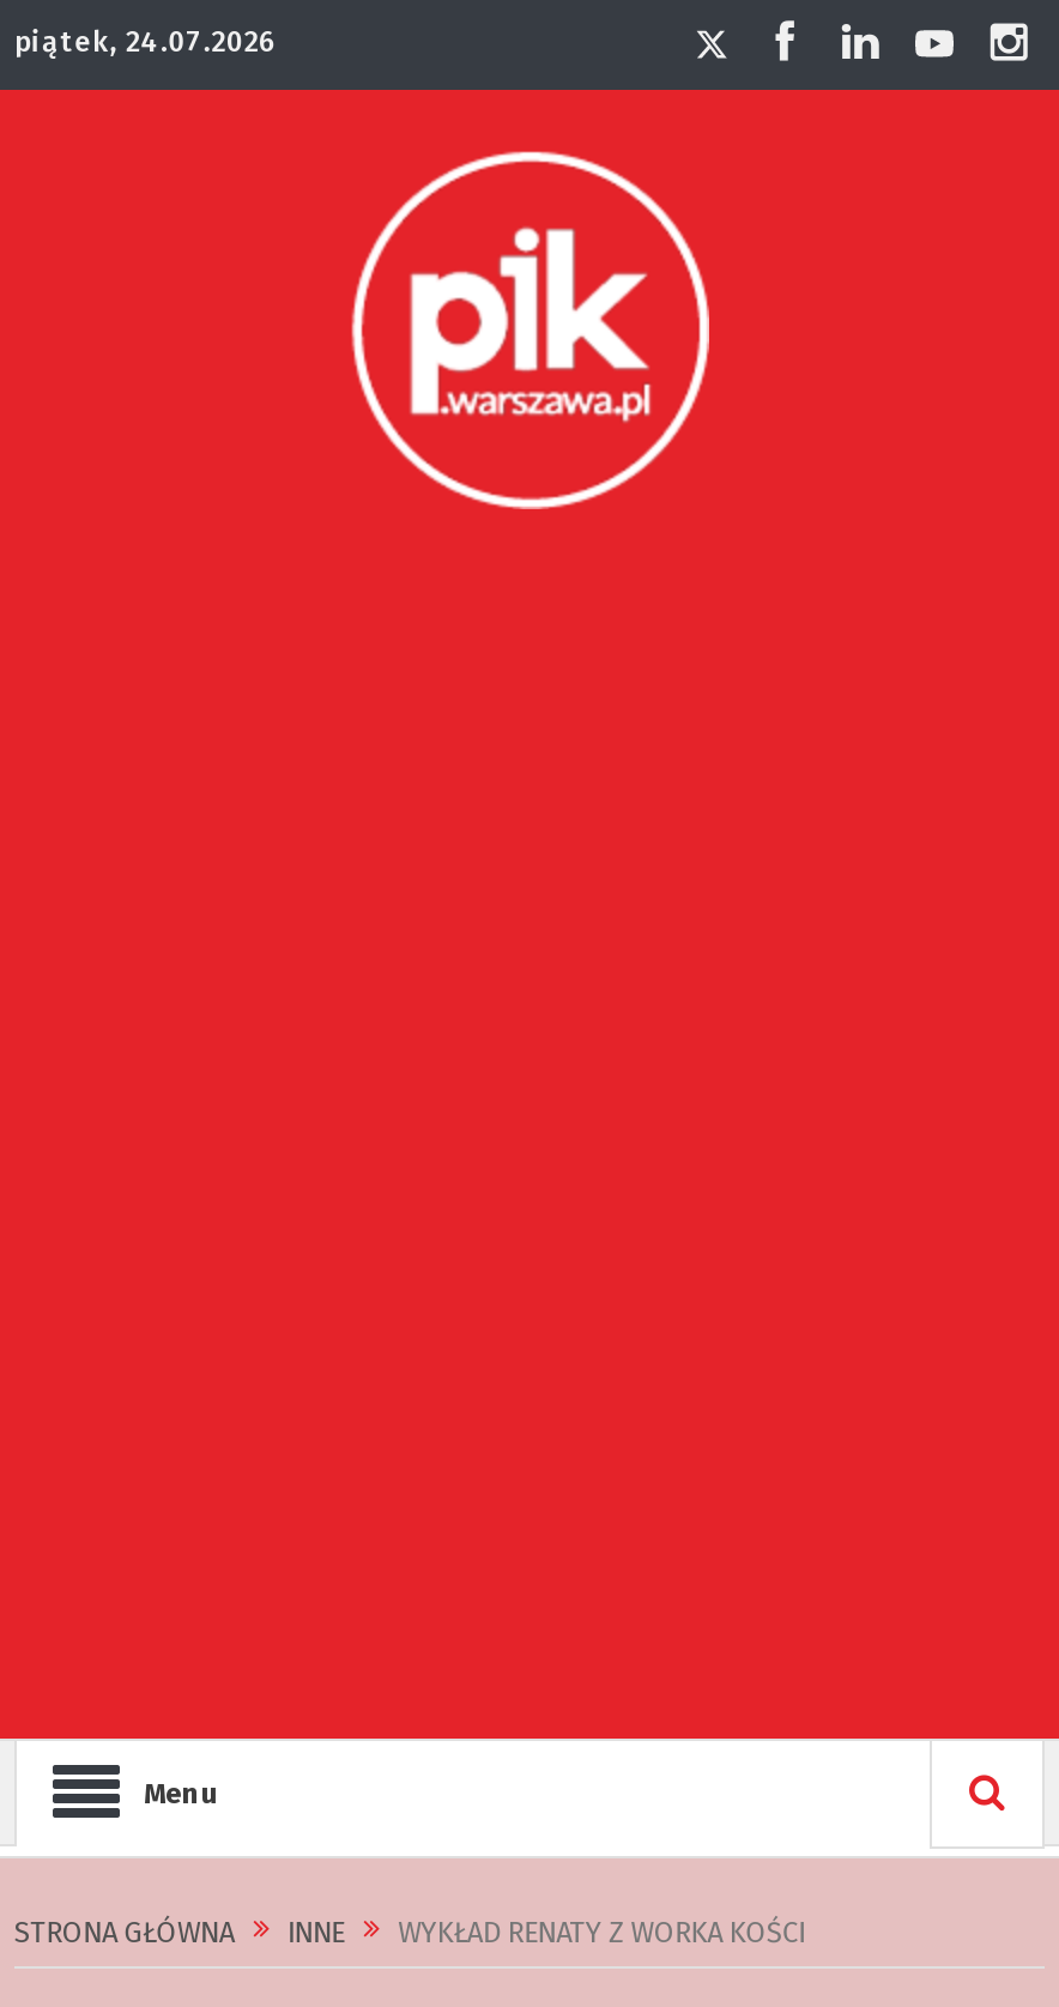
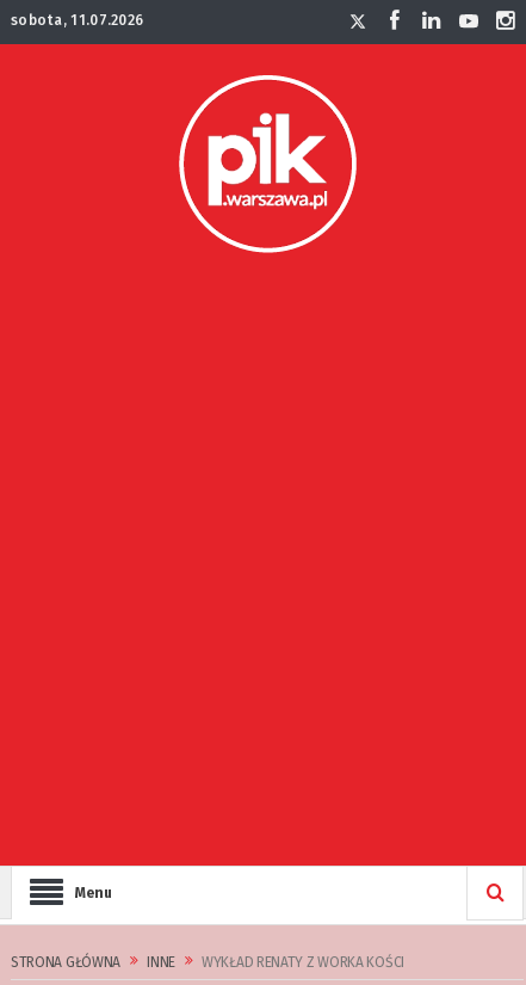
[14,25,276,59] piątek, 24.07.2026 -> [11,12,144,29] sobota, 11.07.2026

